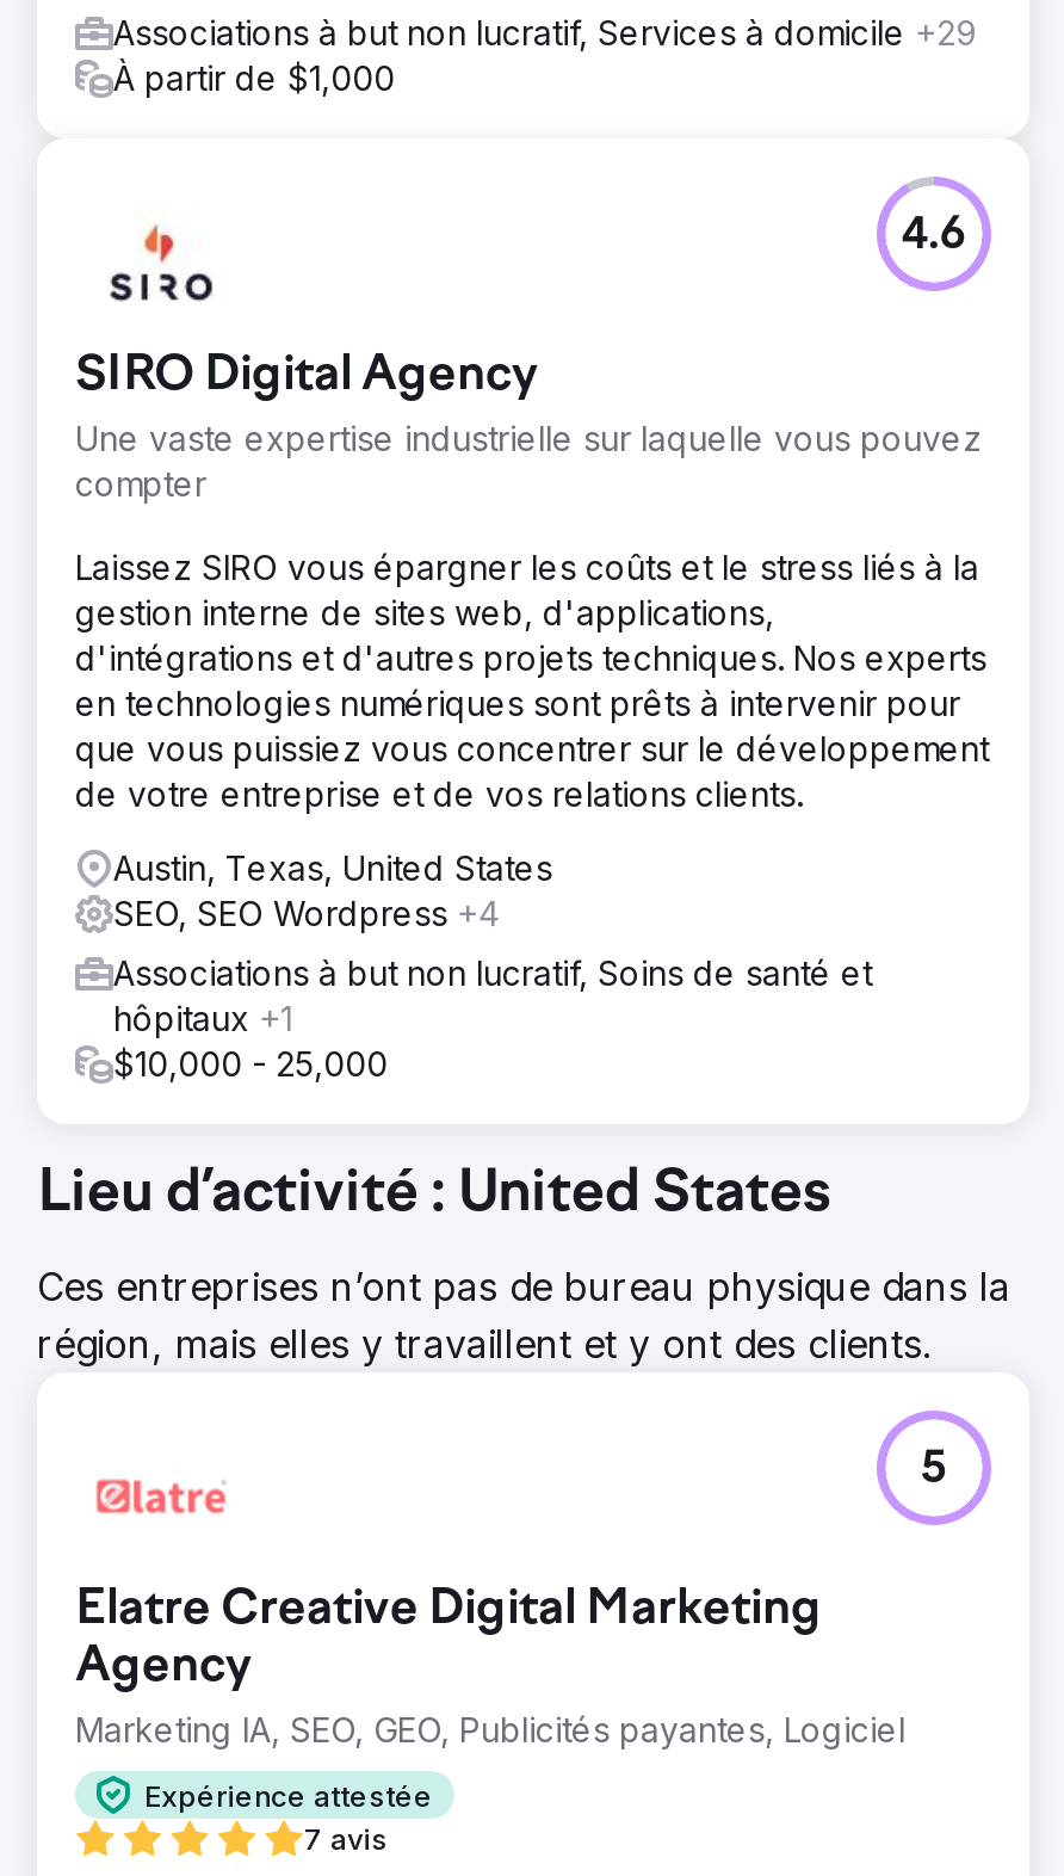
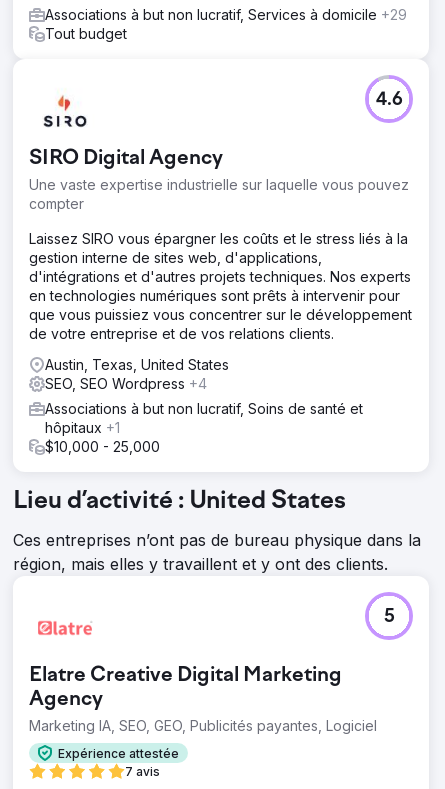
[113,57,395,98] À partir de $1,000 -> [45,25,127,42] Tout budget

